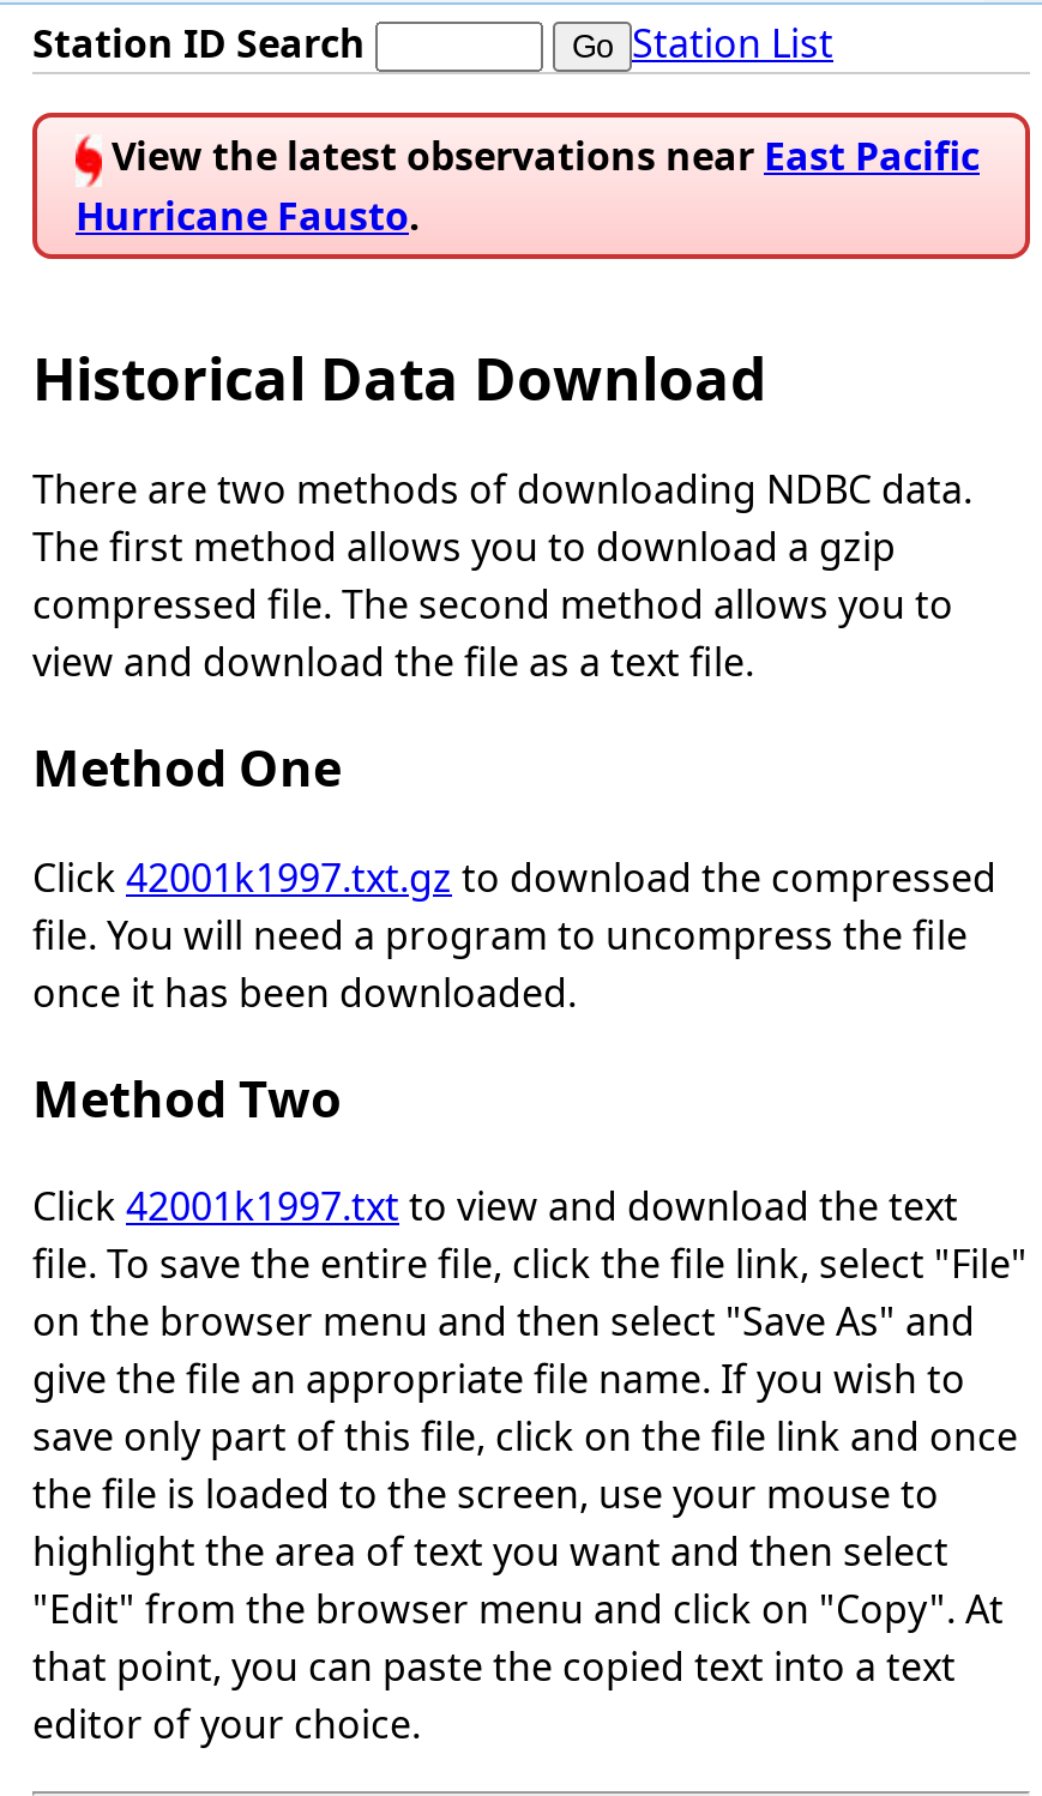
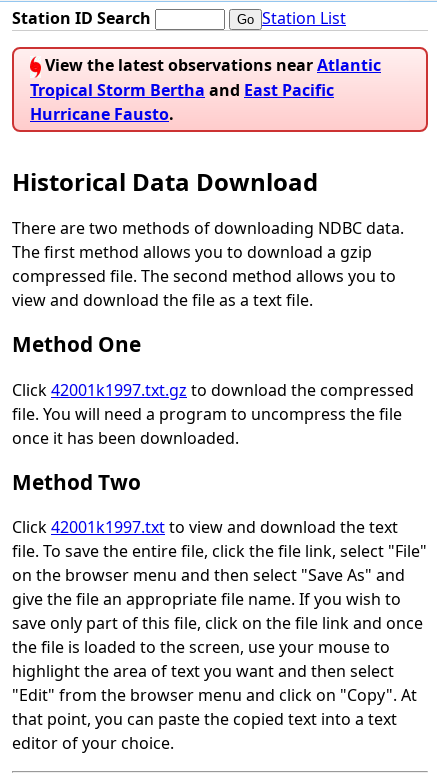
[102,130,980,183] View the latest observations near East Pacific -> [30,54,381,101] View the latest observations near Atlantic | Tropical Storm Bertha and East Pacific

